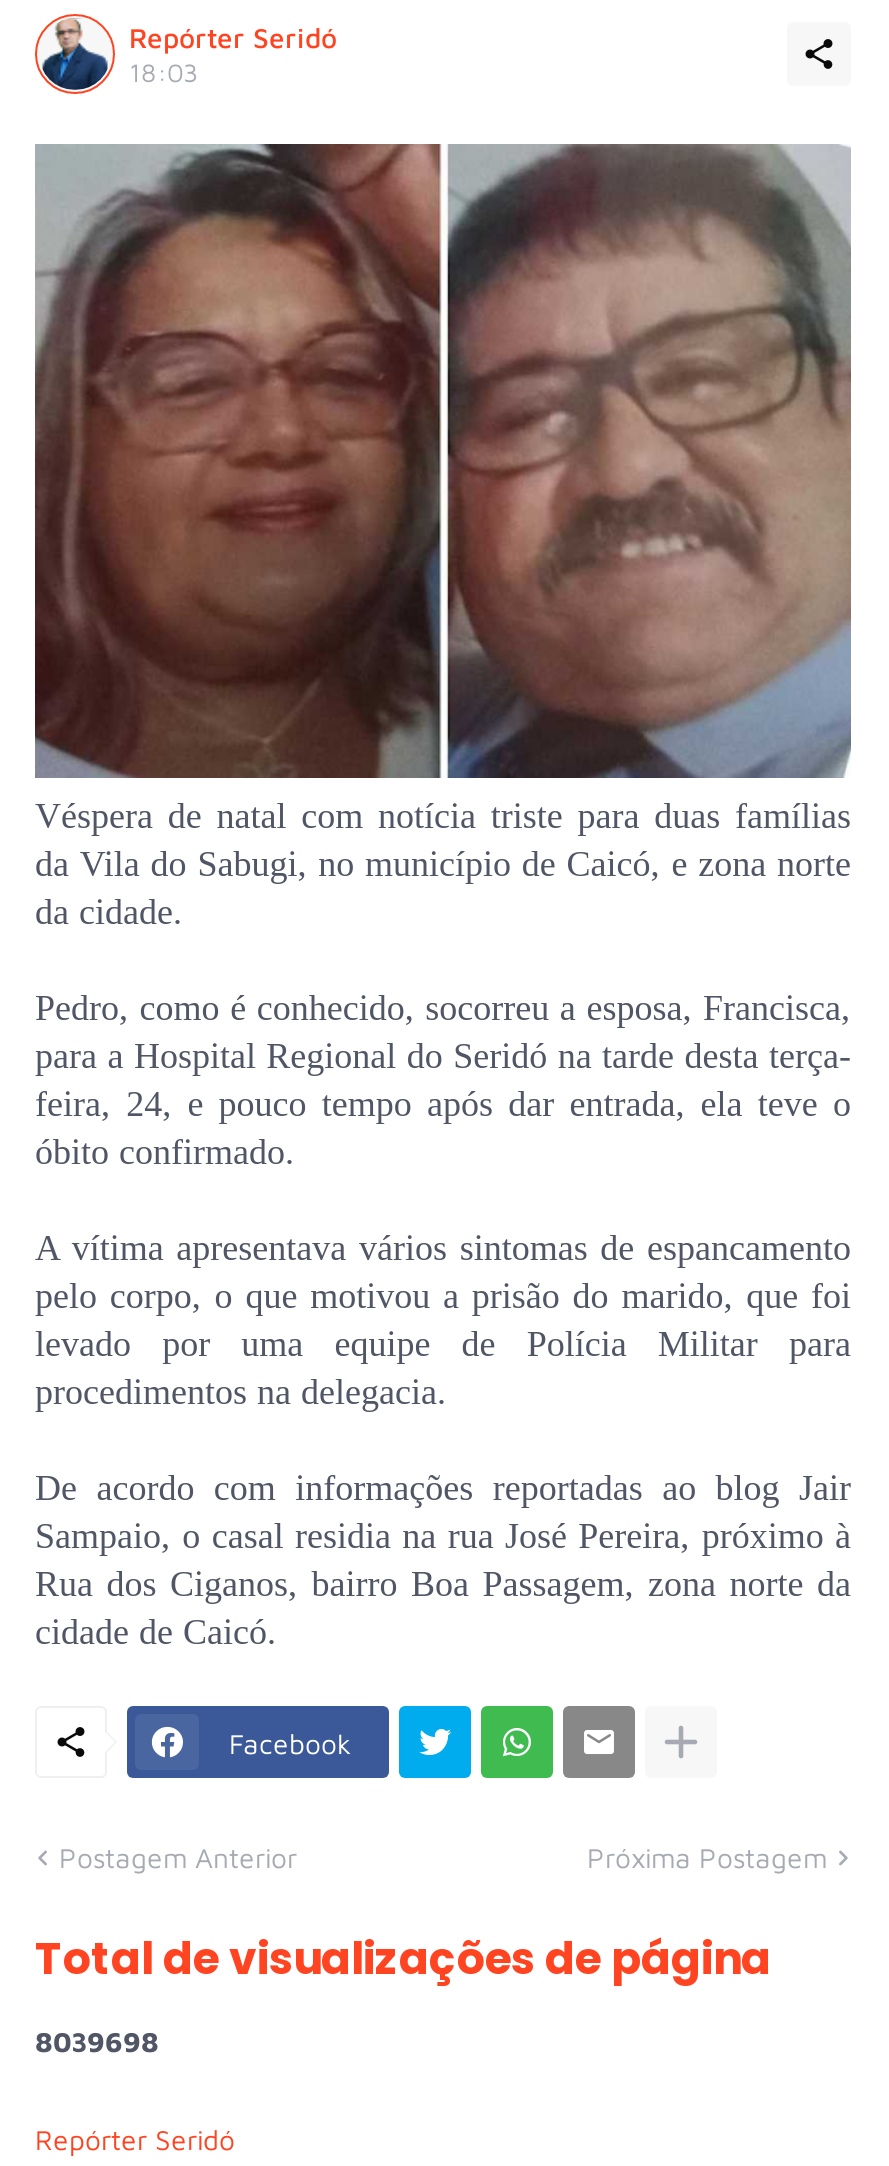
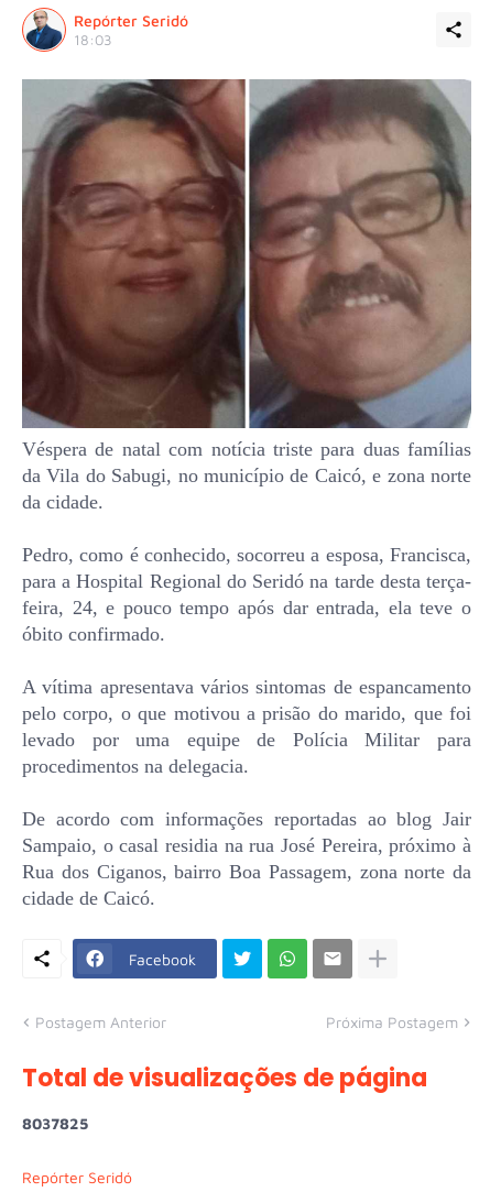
[35,2025,159,2059] 8039698 -> [22,1114,88,1133] 8037825

